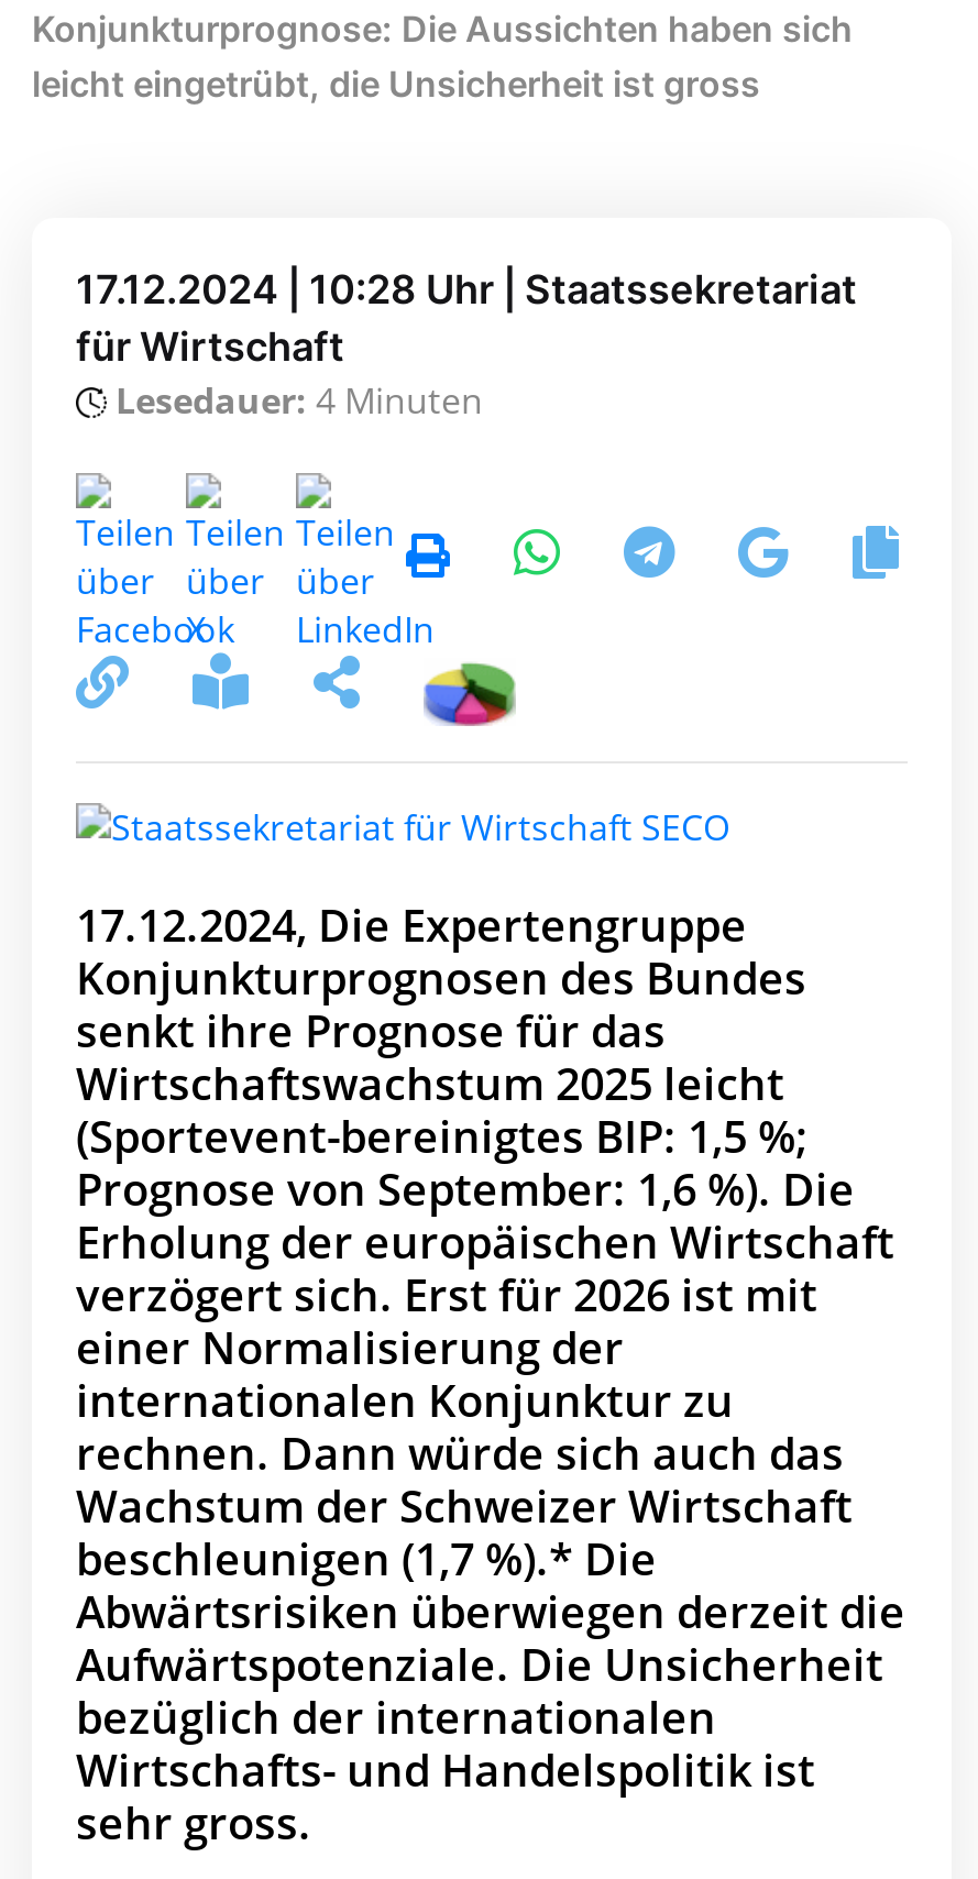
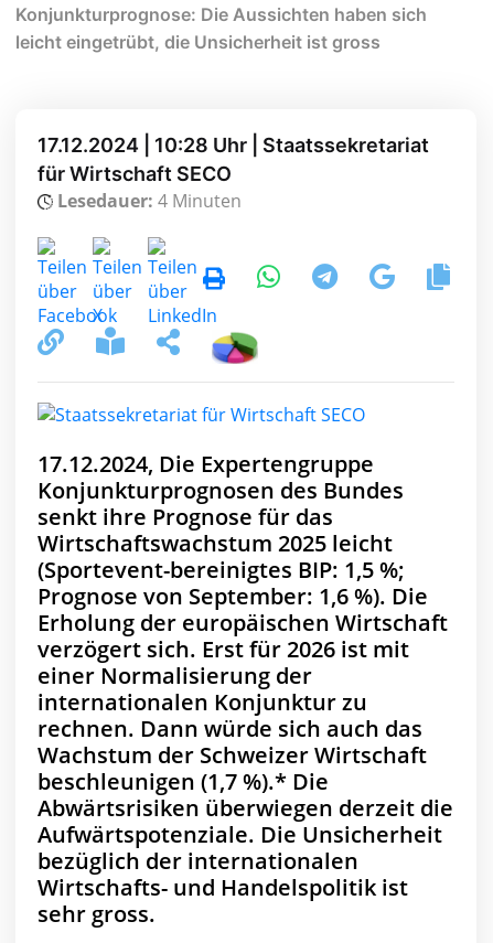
[76,323,344,369] für Wirtschaft -> [37,162,232,185] für Wirtschaft SECO

